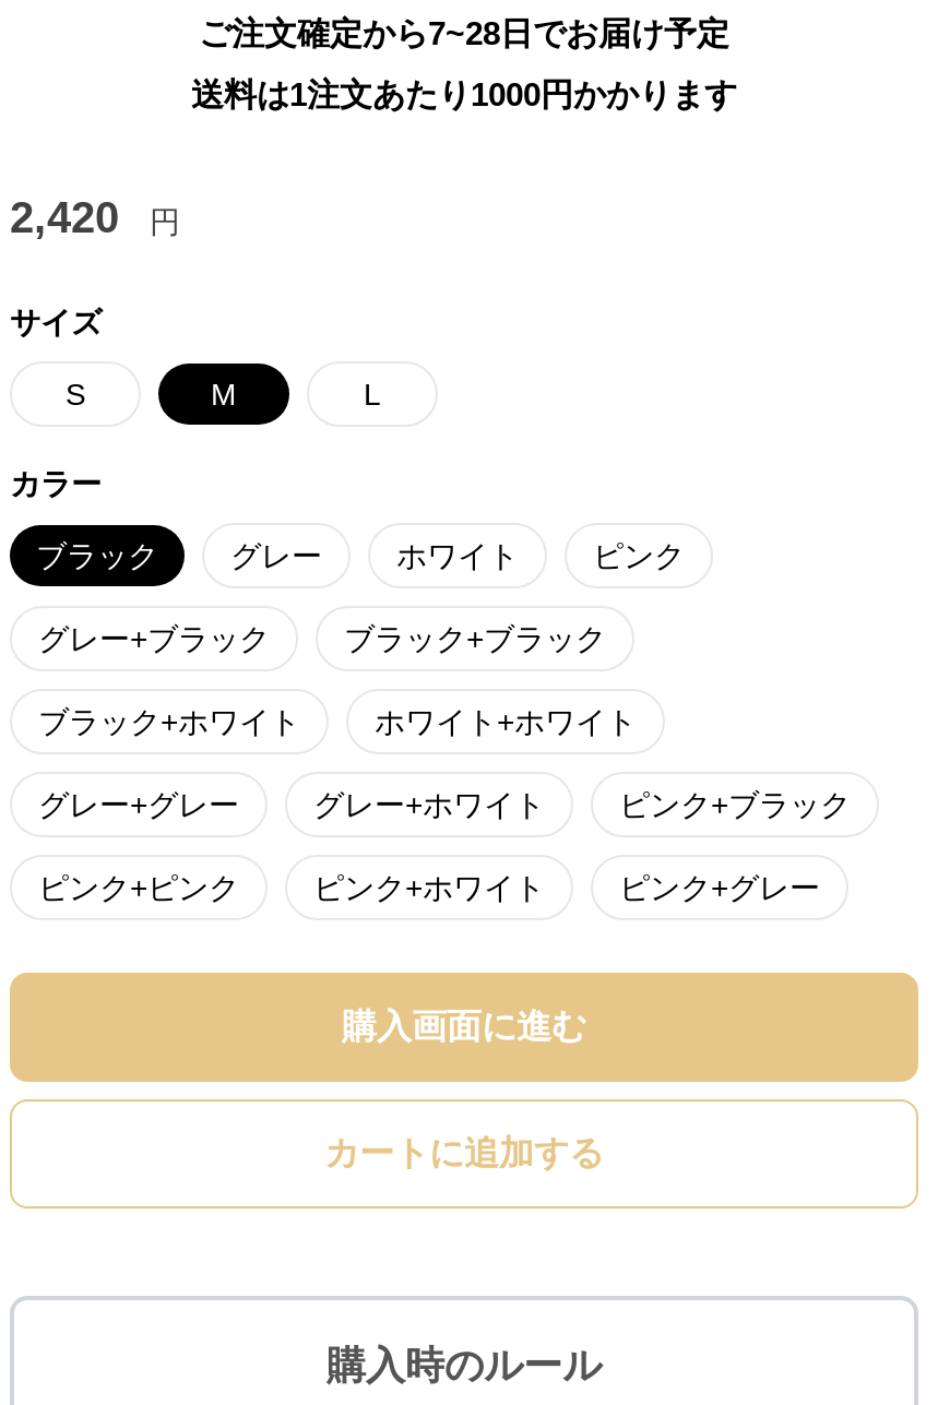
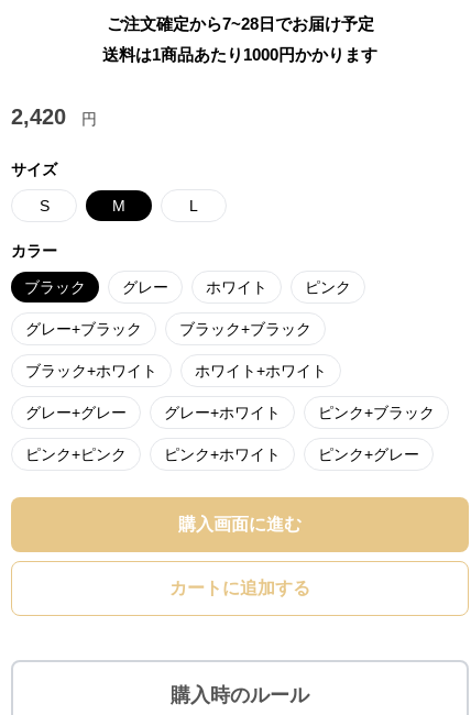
[191,75,737,112] 送料は1注文あたり1000円かかります -> [102,45,377,64] 送料は1商品あたり1000円かかります

